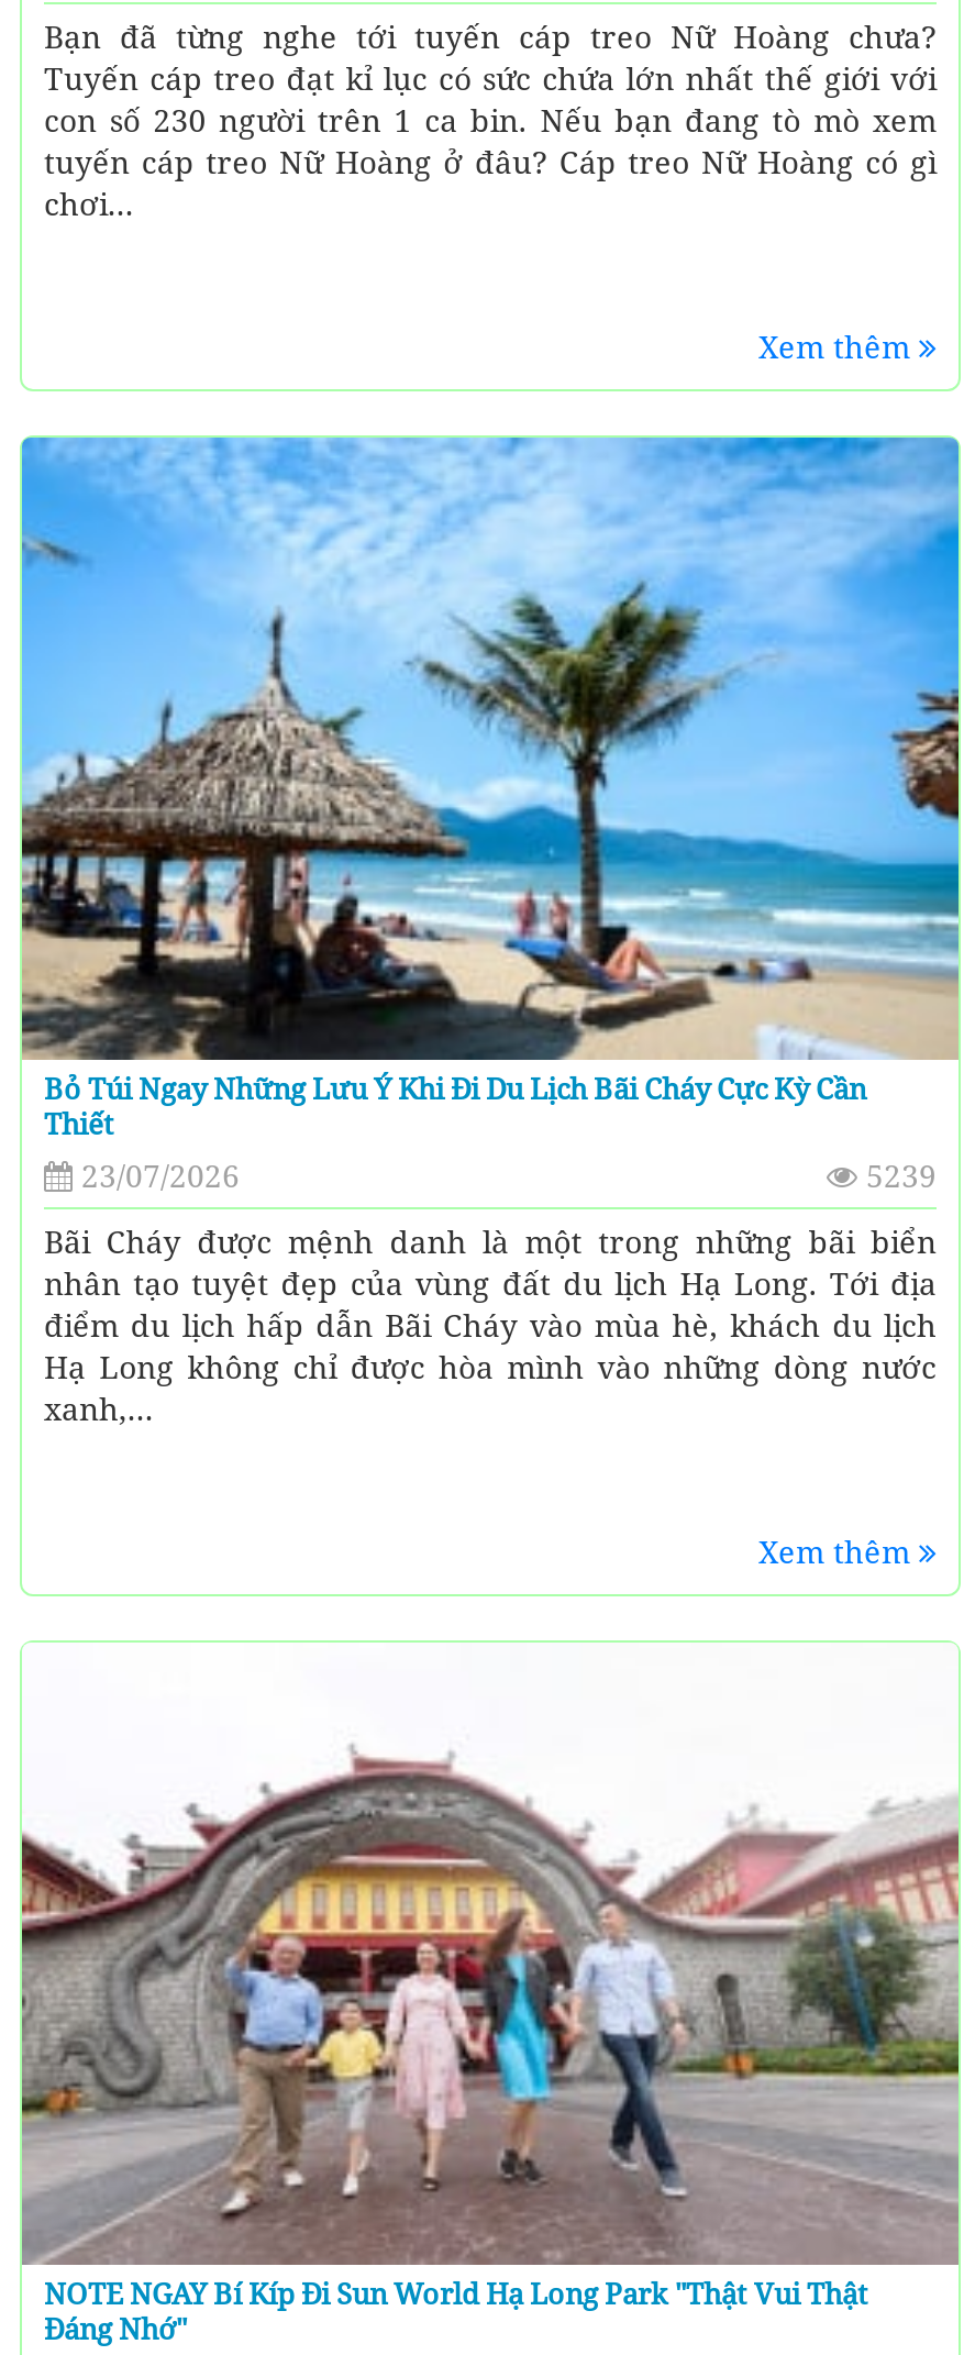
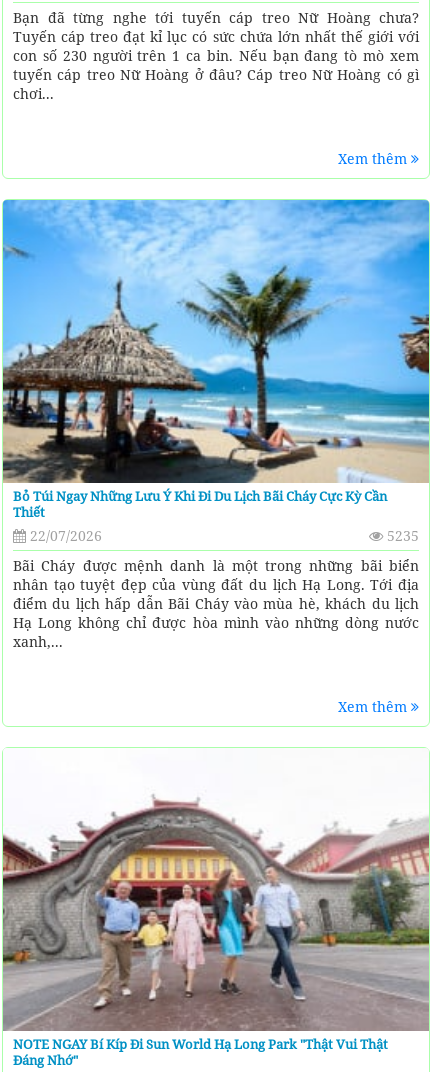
[81,1155,240,1196] 23/07/2026 -> [30,526,102,545] 22/07/2026
[866,1155,937,1196] 5239 -> [387,526,419,545] 5235

